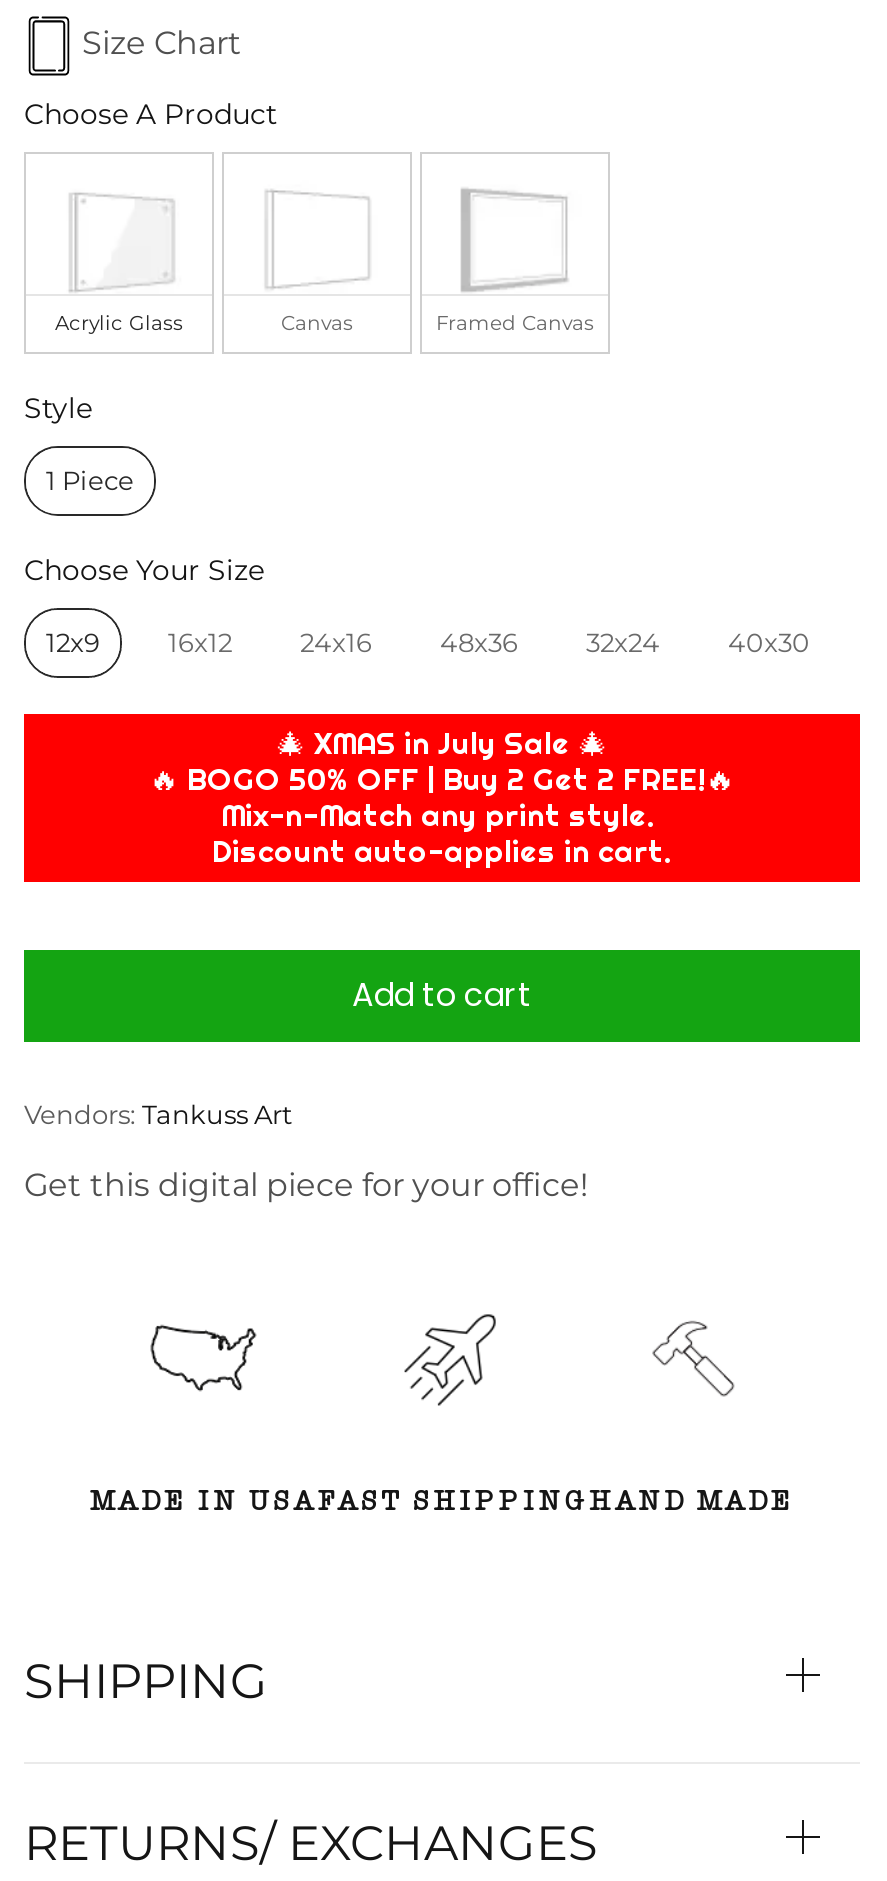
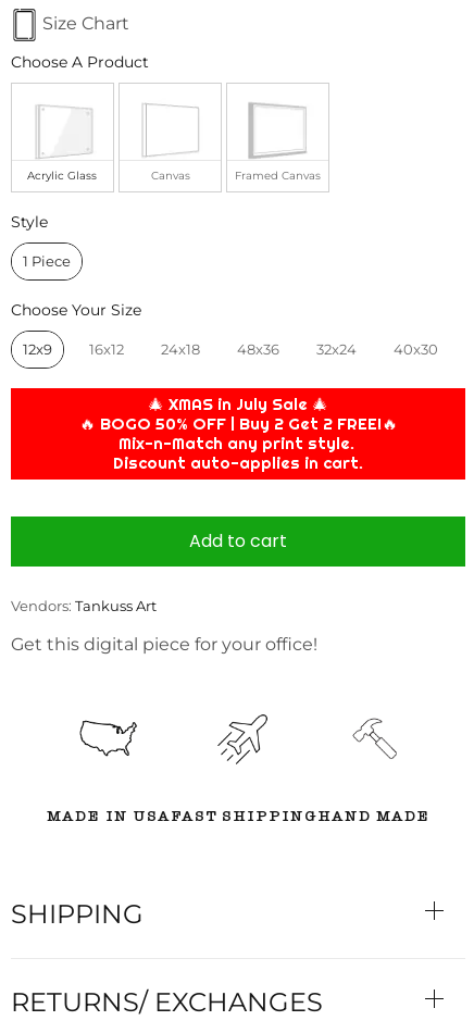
[300,626,372,658] 24x16 -> [161,340,200,358] 24x18

